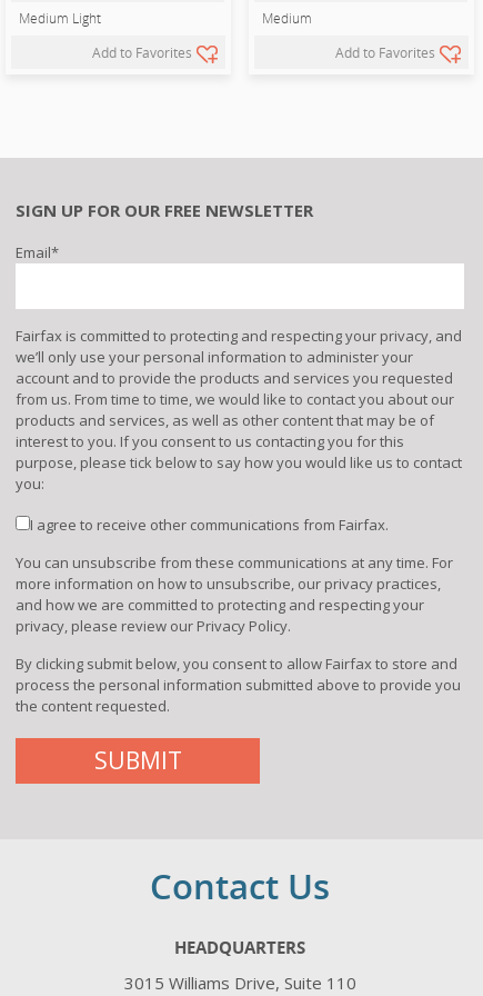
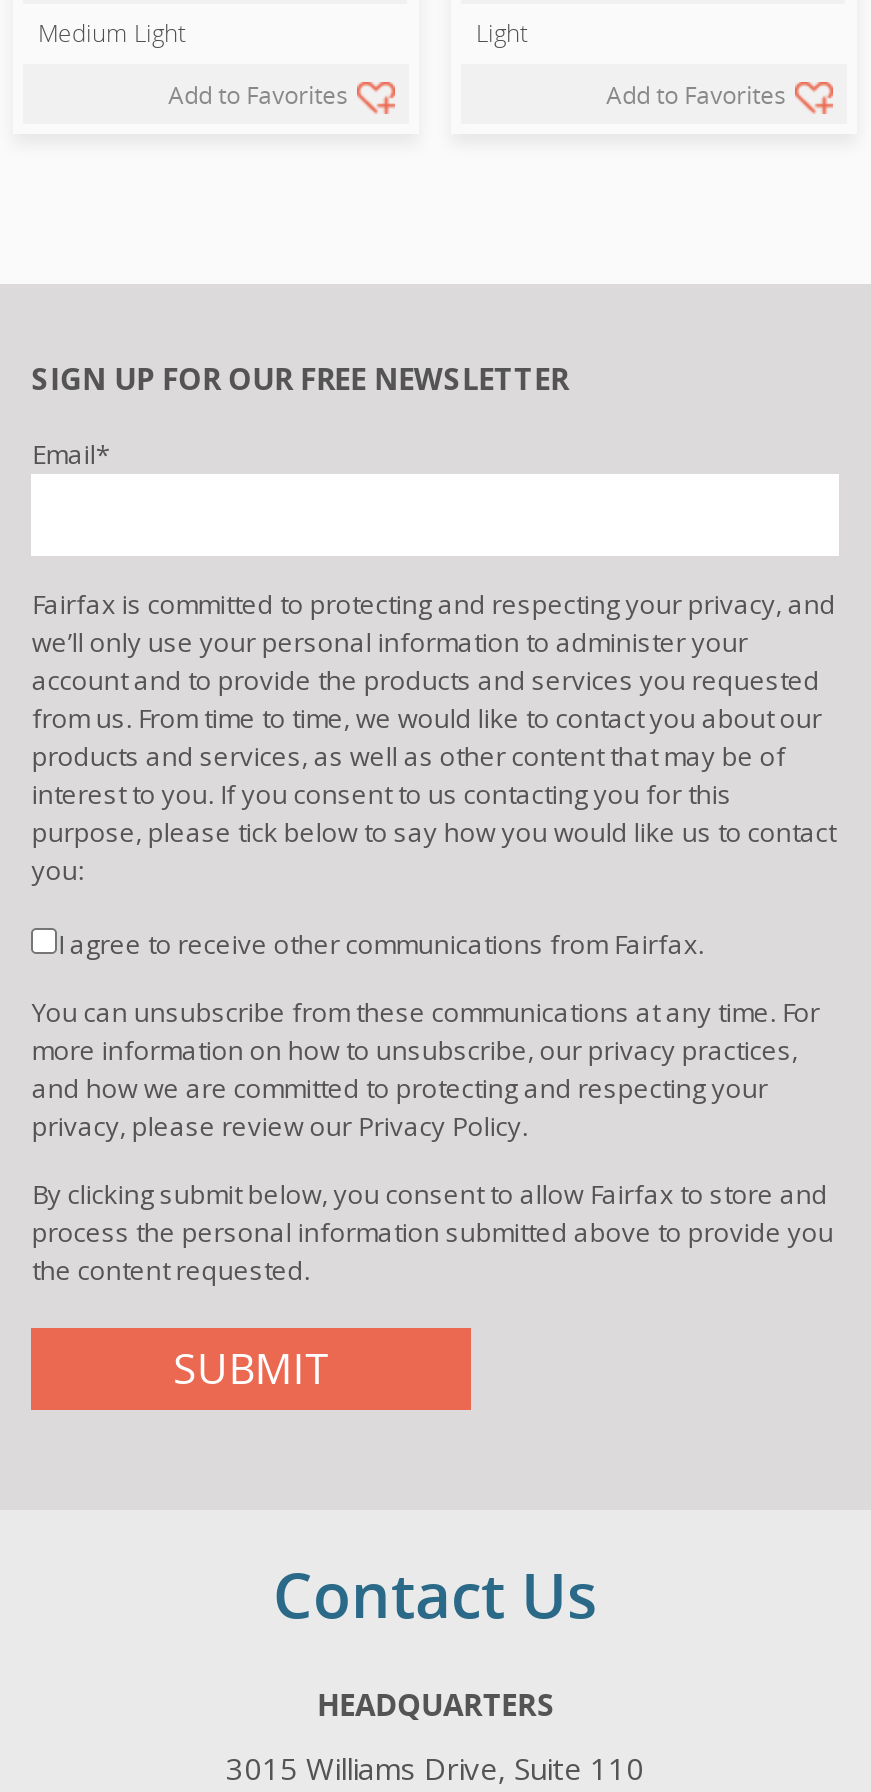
[262,8,312,27] Medium -> [476,15,528,49] Light

